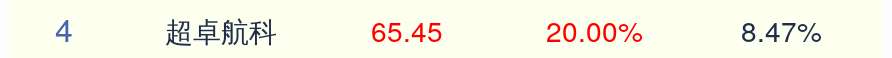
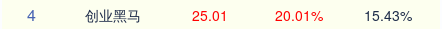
[165,11,821,51] 超卓航科 | 65.45 | 20.00% | 8.47% -> [85,5,411,25] 创业黑马 | 25.01 | 20.01% | 15.43%

